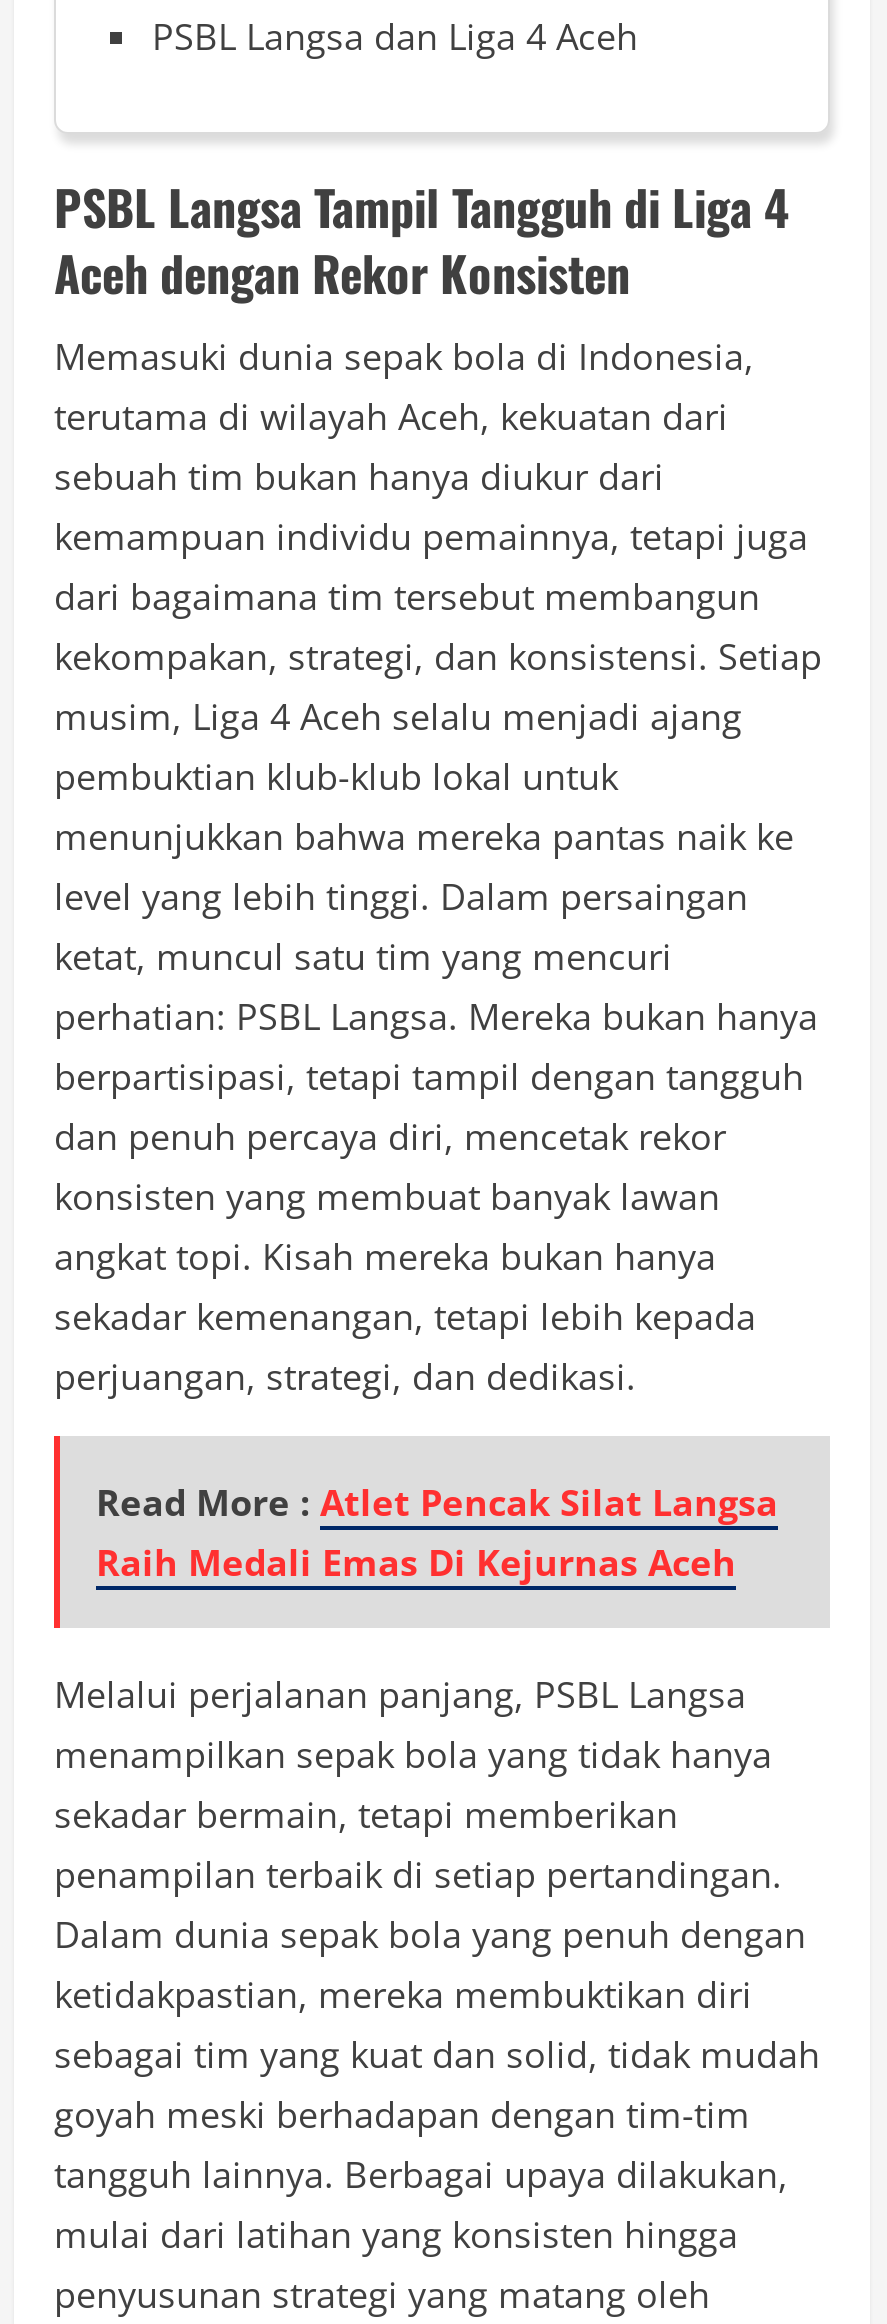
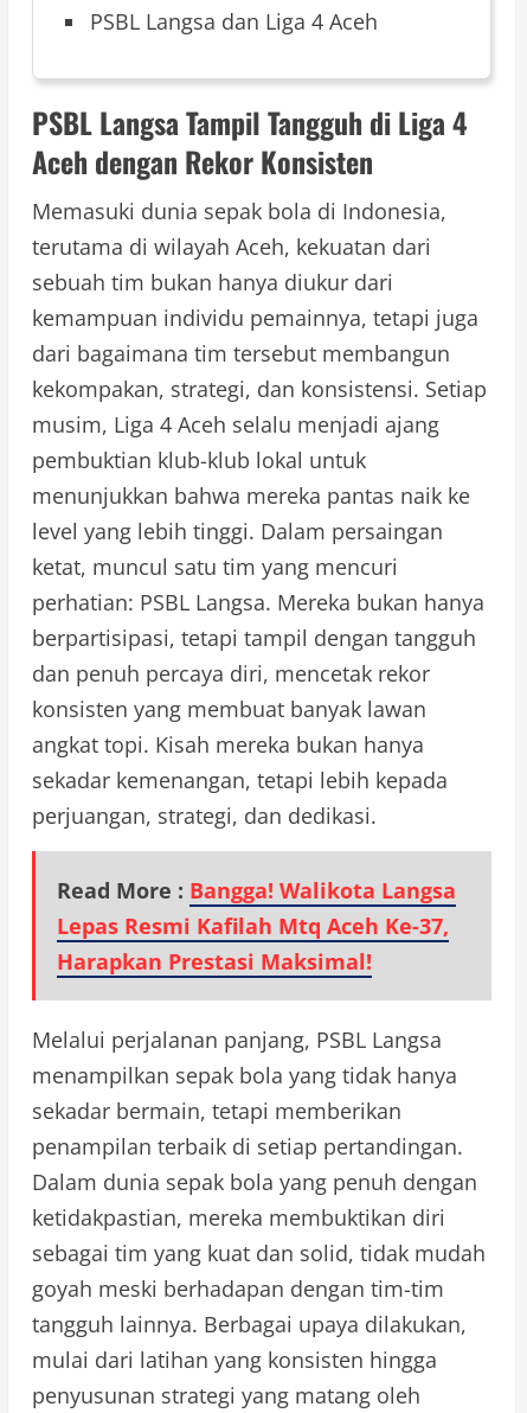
[96,1478,778,1586] Read More : Atlet Pencak Silat Langsa | Raih Medali Emas Di Kejurnas Aceh -> [57,876,456,976] Read More : Bangga! Walikota Langsa | Lepas Resmi Kafilah Mtq Aceh Ke-37, | Harapkan Prestasi Maksimal!

